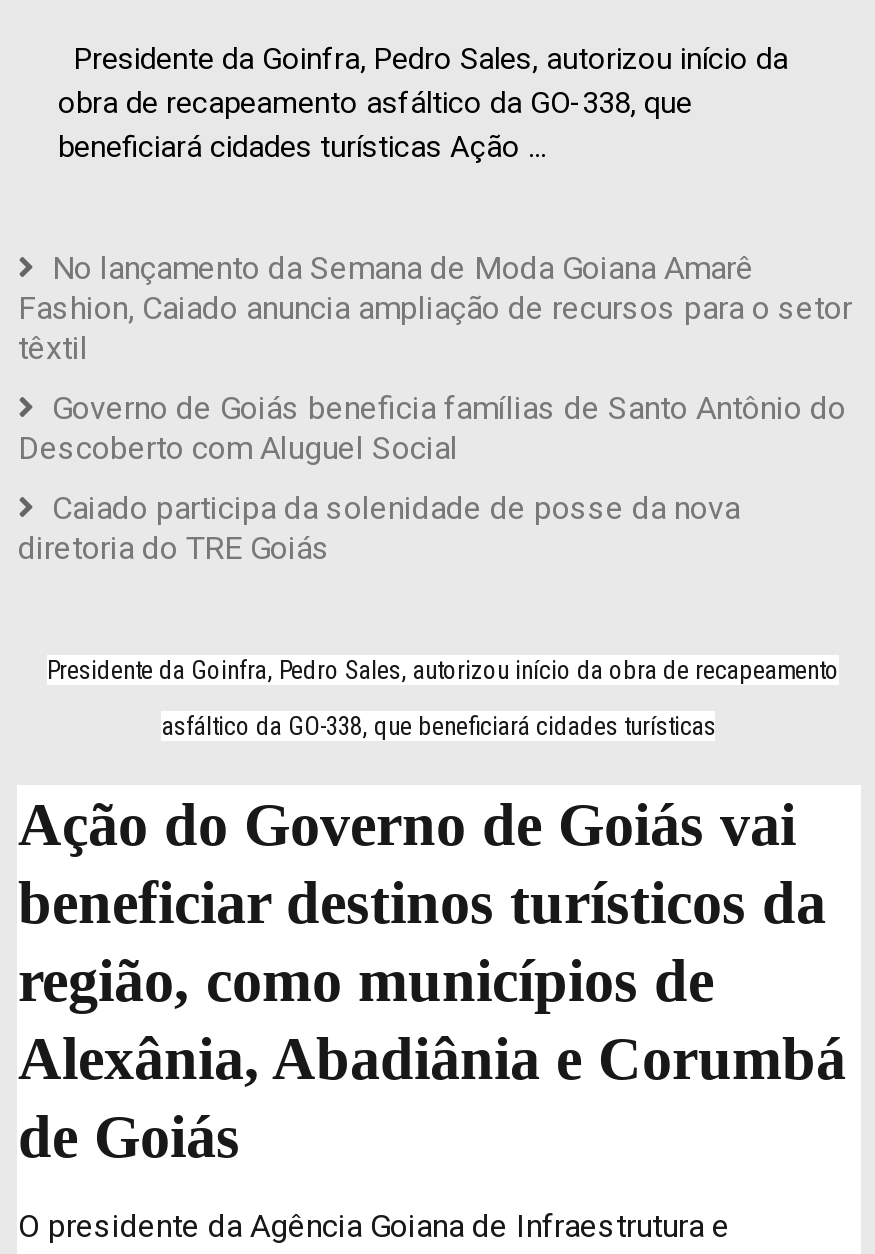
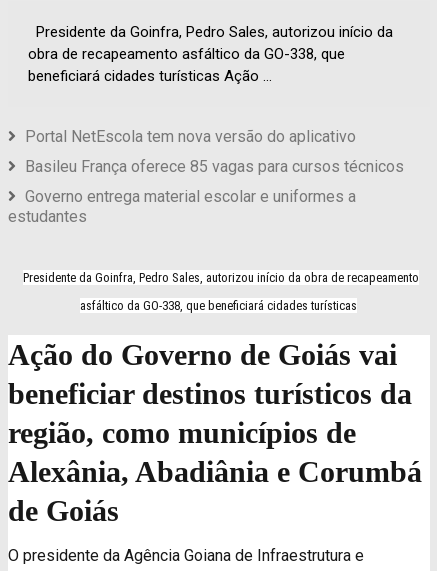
[18,249,852,367] No lançamento da Semana de Moda Goiana Amarê | Fashion, Caiado anuncia ampliação de recursos para o setor | têxtil -> [25,127,356,146] Portal NetEscola tem nova versão do aplicativo
[18,389,846,467] Governo de Goiás beneficia famílias de Santo Antônio do | Descoberto com Aluguel Social -> [25,157,404,176] Basileu França oferece 85 vagas para cursos técnicos
[18,489,740,567] Caiado participa da solenidade de posse da nova | diretoria do TRE Goiás -> [8,187,356,226] Governo entrega material escolar e uniformes a | estudantes

